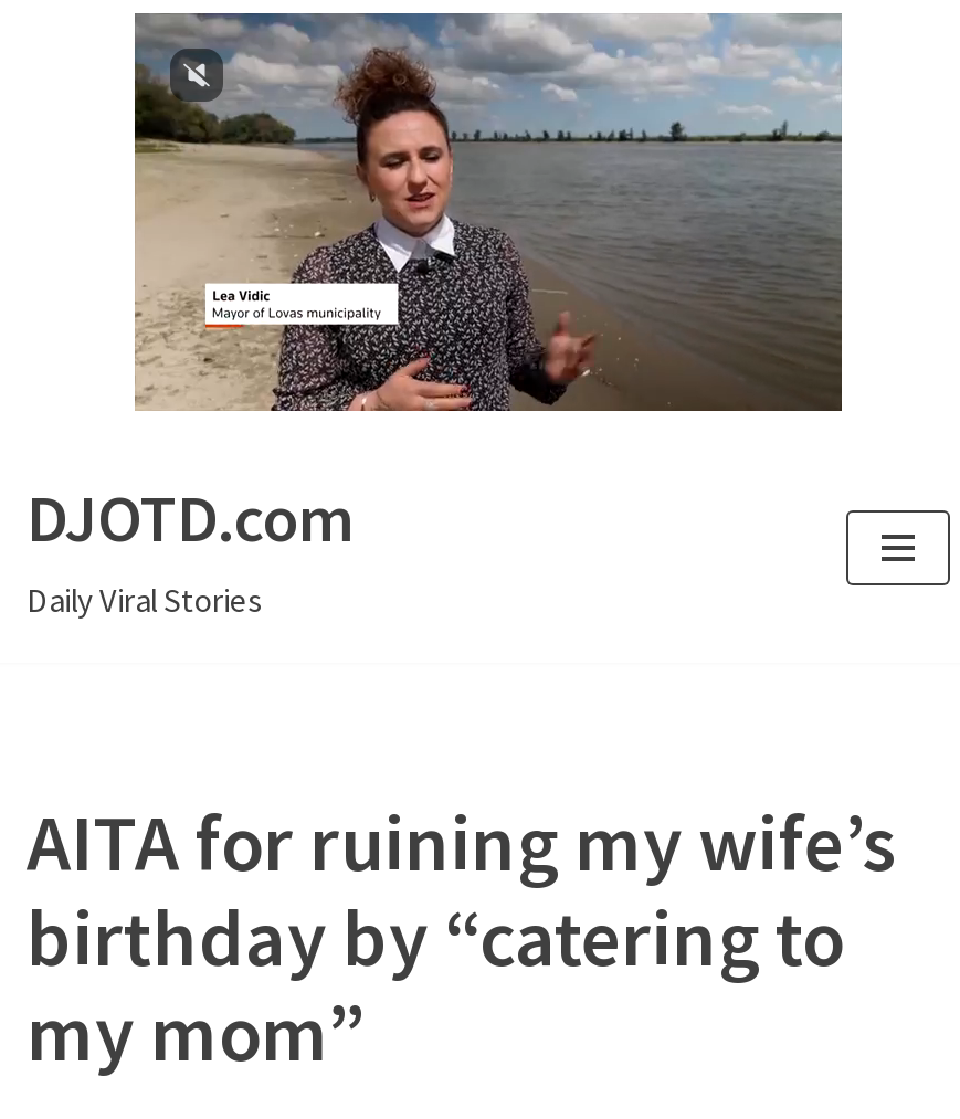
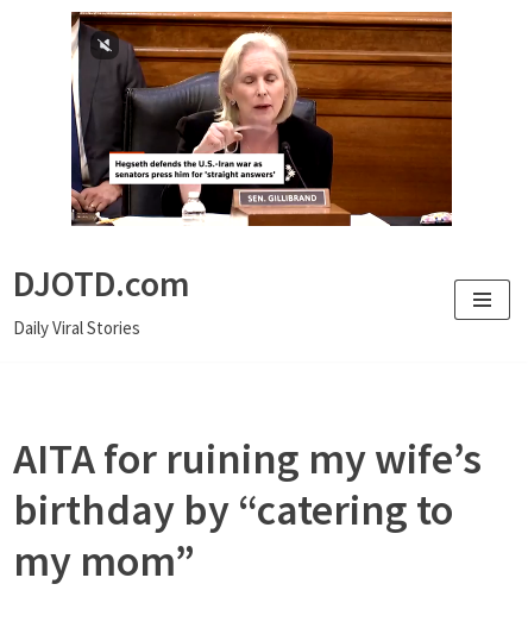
[133,11,844,413] [image] -> [70,11,453,226] [image]

